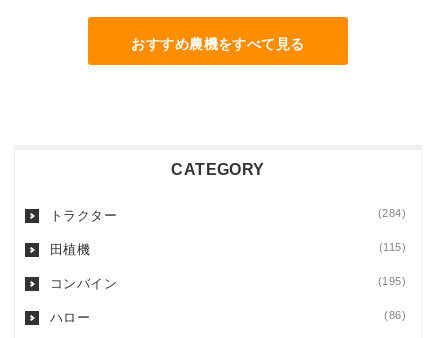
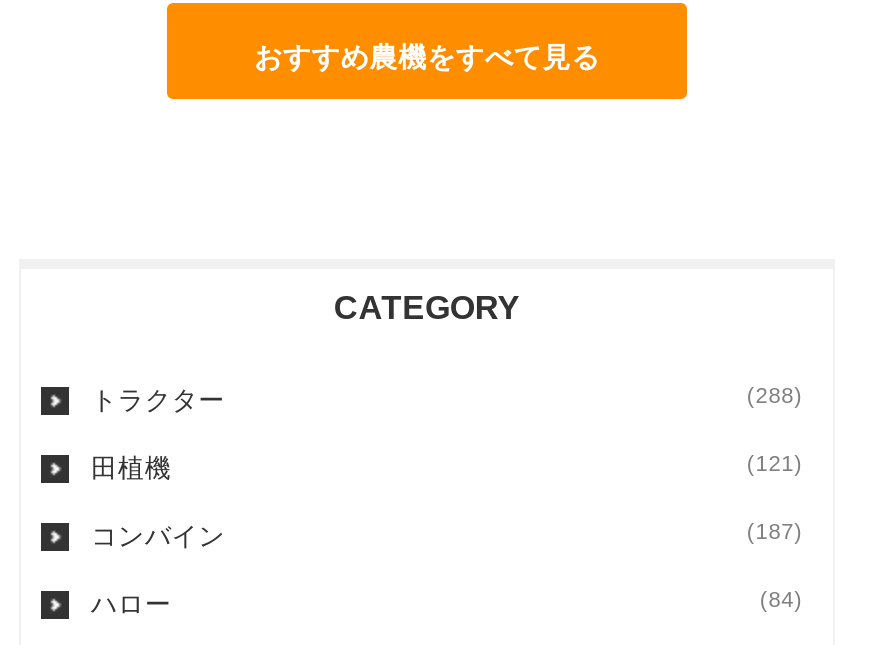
[378,207,406,219] (284) -> [747,383,803,407] (288)
[379,241,406,253] (115) -> [747,451,803,475] (121)
[378,275,406,287] (195) -> [747,519,803,543] (187)
[384,309,406,321] (86) -> [760,587,803,611] (84)

